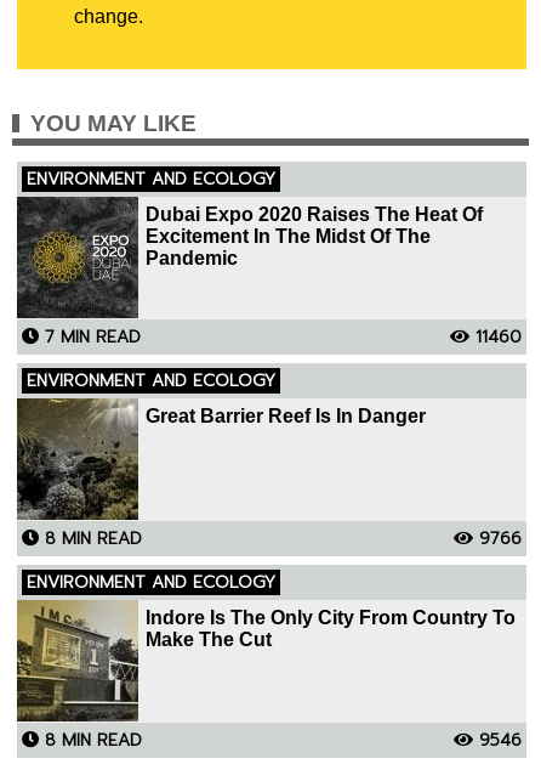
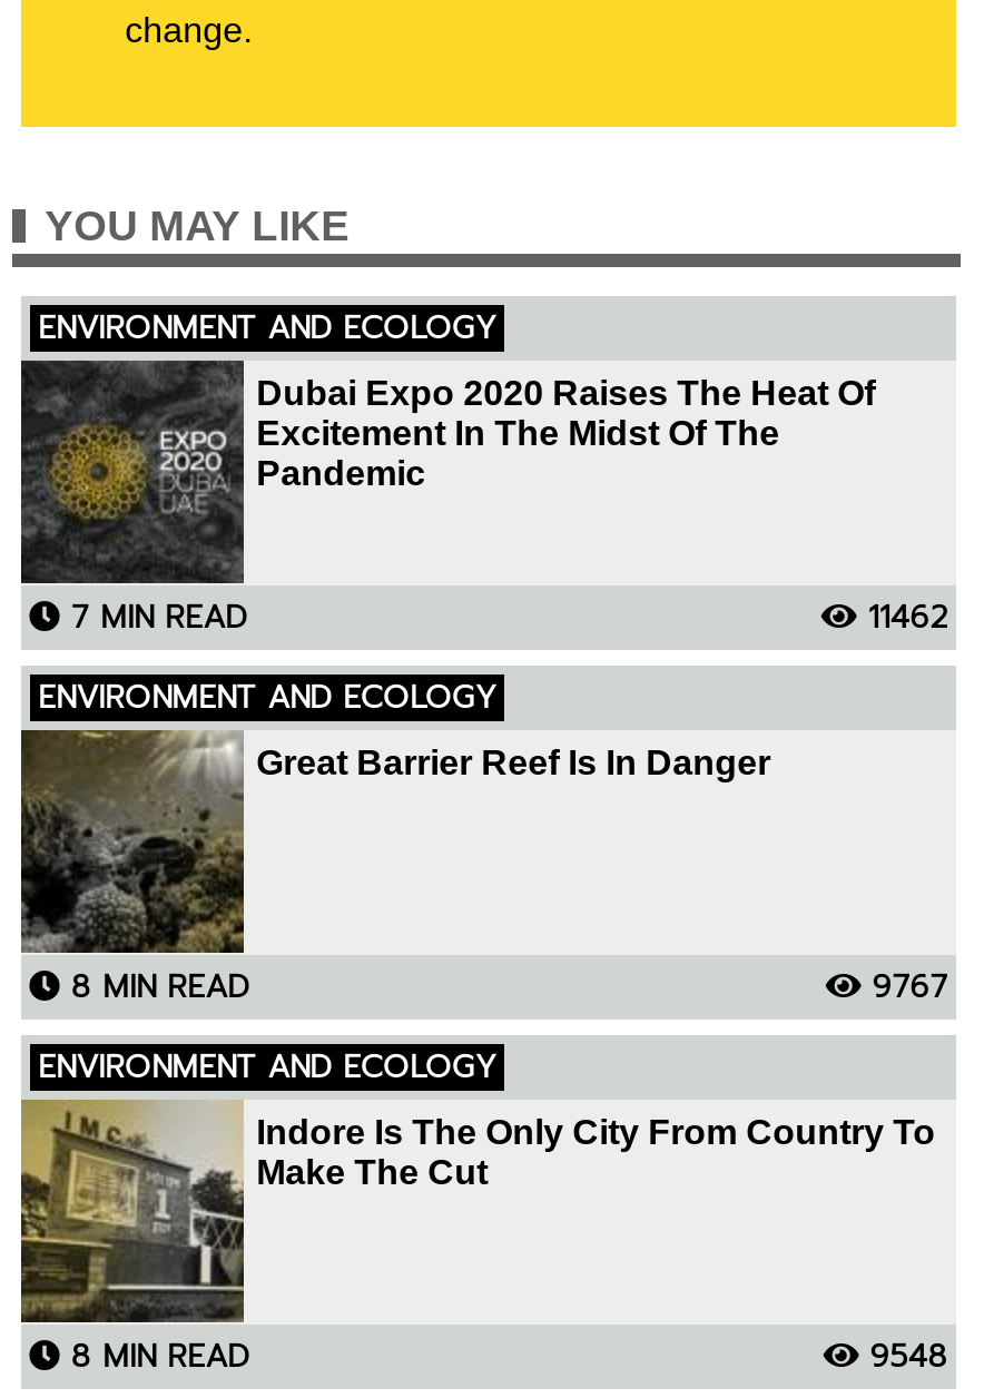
[470,325,522,350] 11460 -> [857,595,948,642] 11462
[474,526,522,552] 9766 -> [861,964,948,1011] 9767
[474,728,522,753] 9546 -> [859,1334,948,1381] 9548

